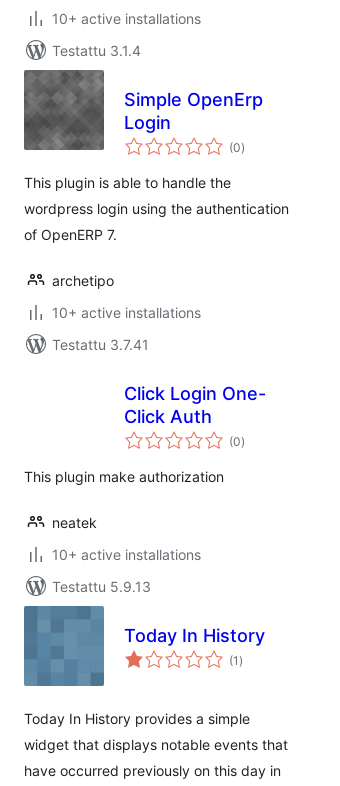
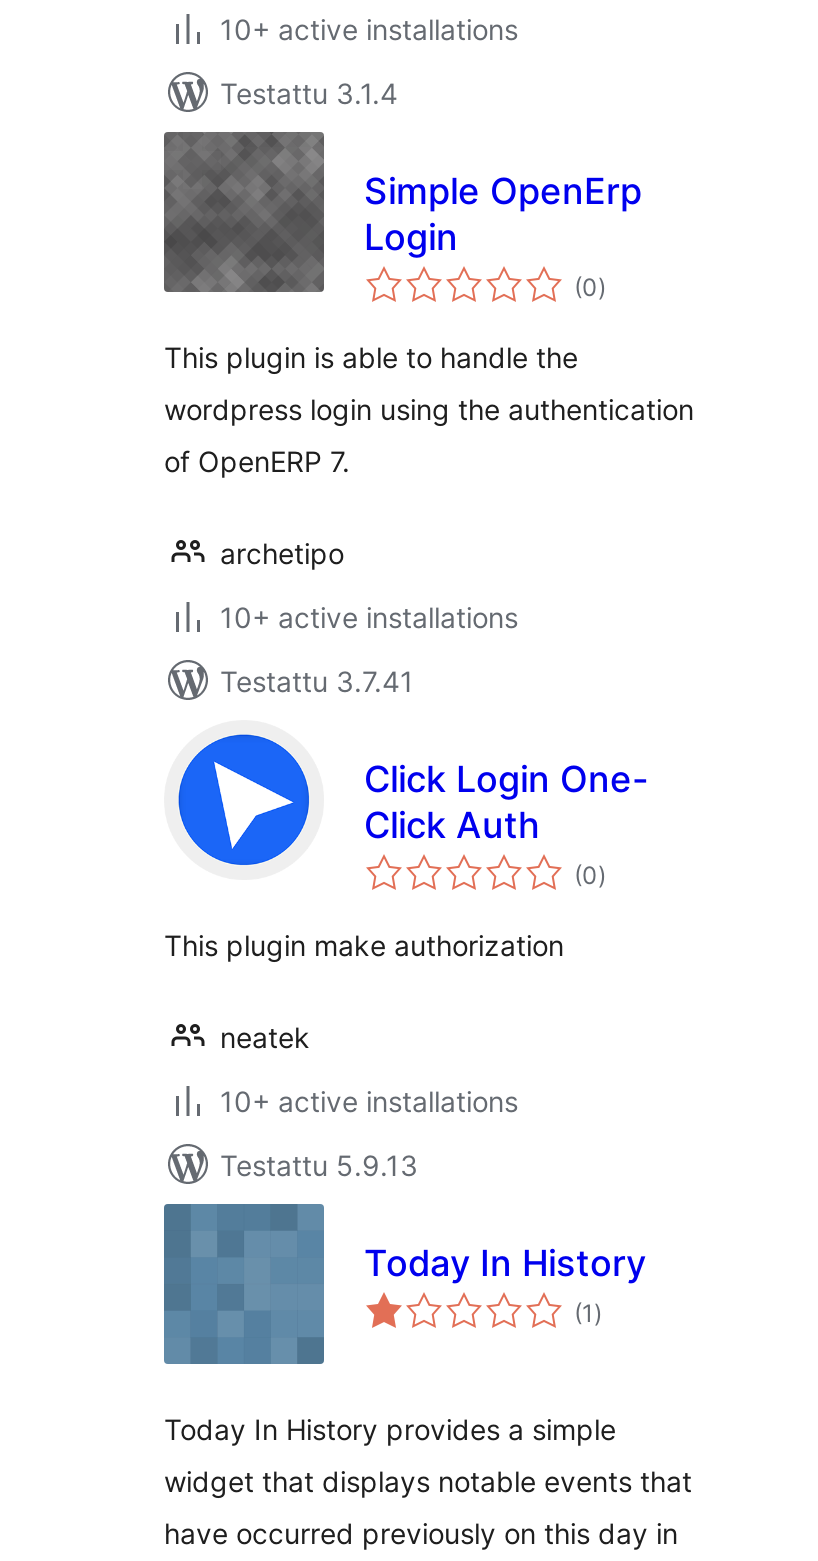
none -> [174,730,314,870] [image]

